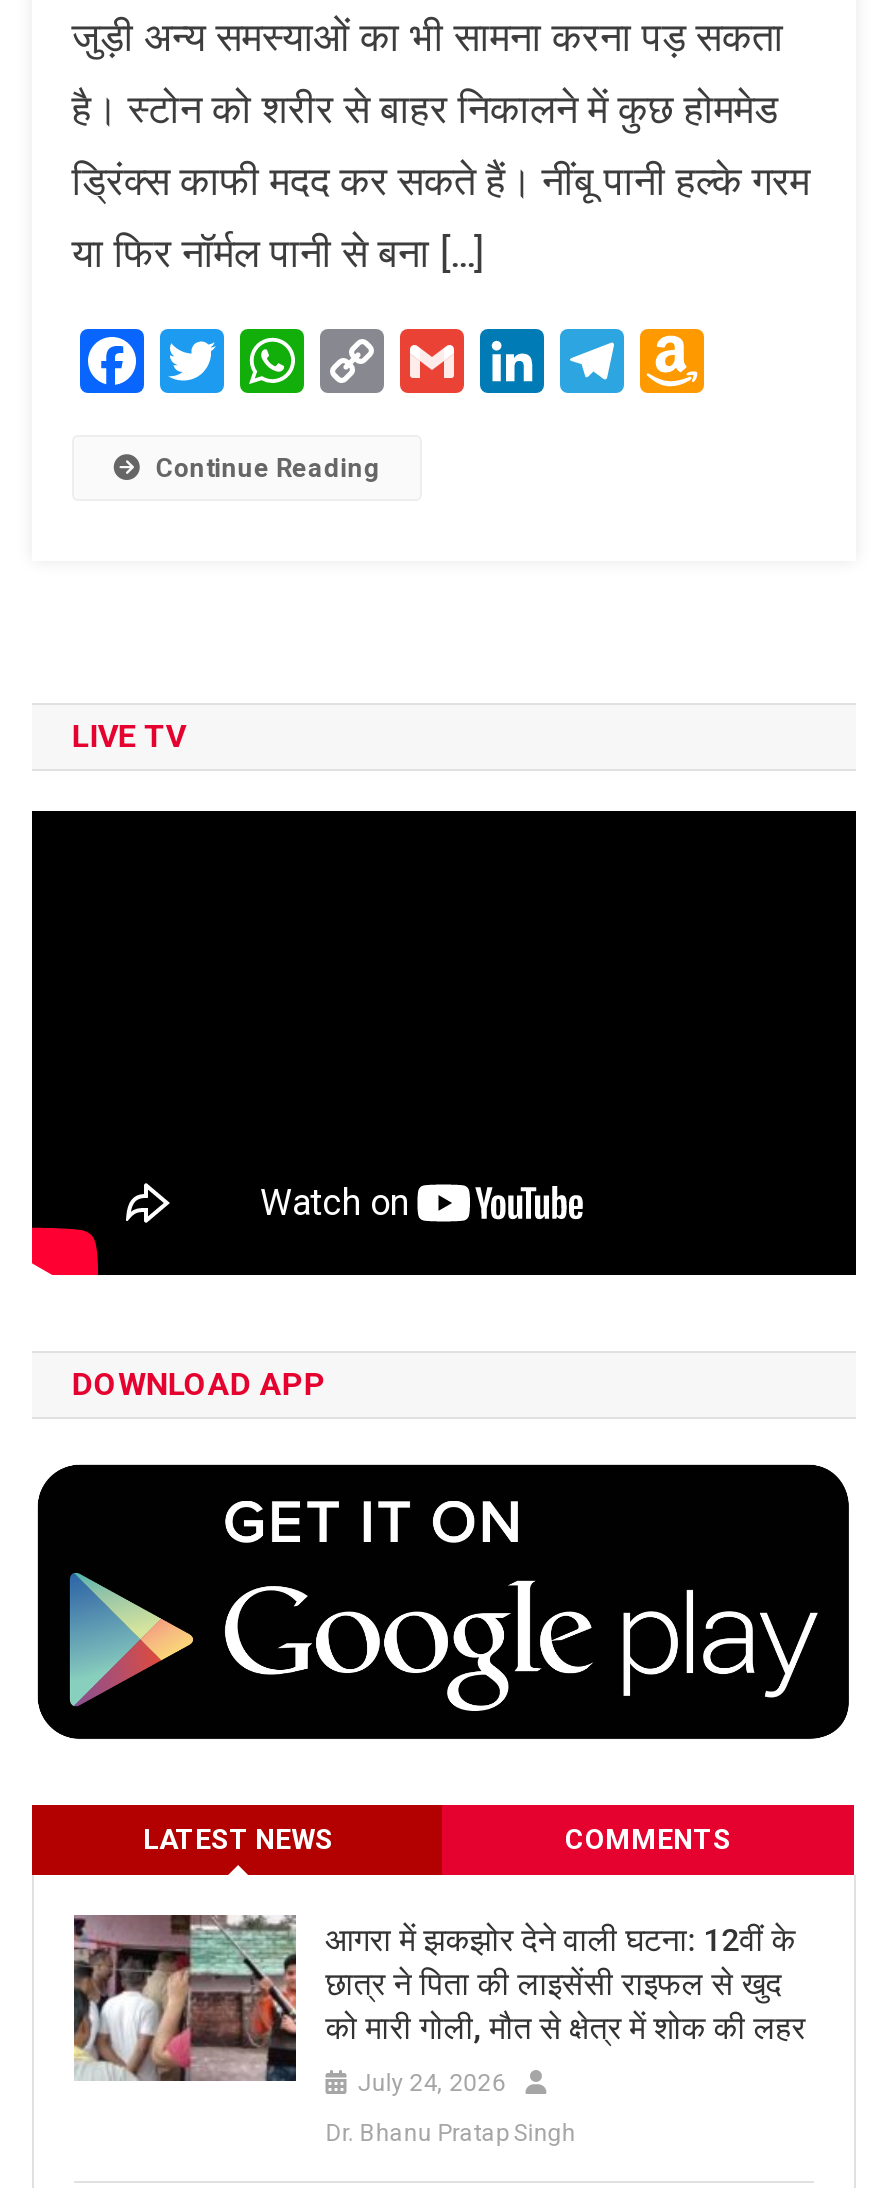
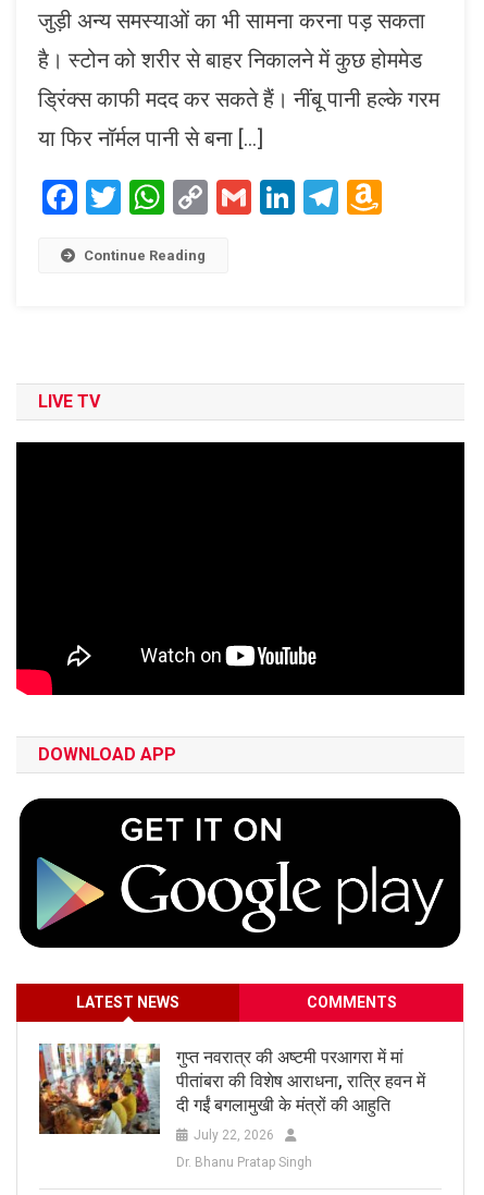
[72,1913,806,2081] [image] | आगरा में झकझोर देने वाली घटना: 12वीं के | छात्र ने पिता की लाइसेंसी राइफल से खुद | को मारी गोली, मौत से क्षेत्र में शोक की लहर -> [38,1044,425,1135] [image] | गुप्त नवरात्र की अष्टमी परआगरा में मां | पीतांबरा की विशेष आराधना, रात्रि हवन में | दी गईं बगलामुखी के मंत्रों की आहुति
[358,2068,506,2096] July 24, 2026 -> [193,1127,274,1142] July 22, 2026

